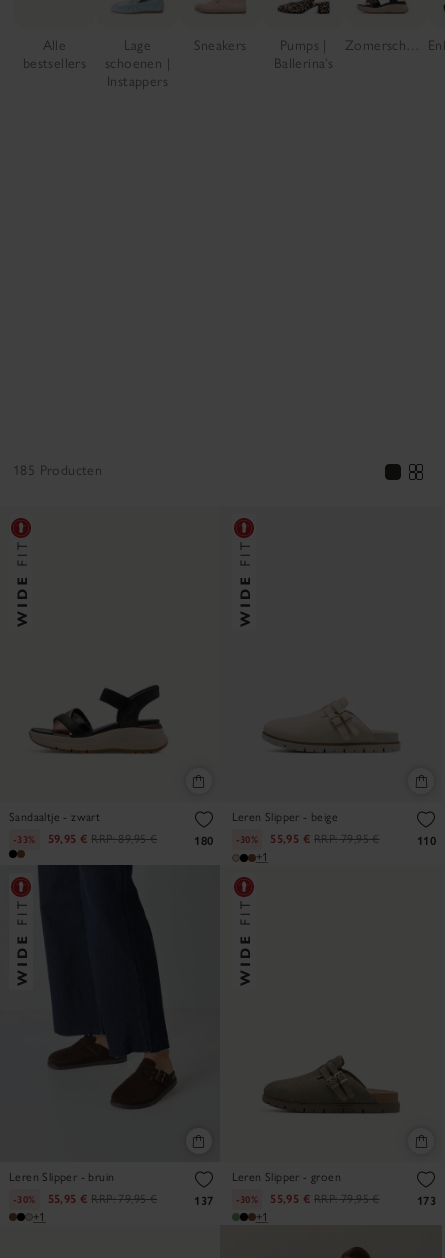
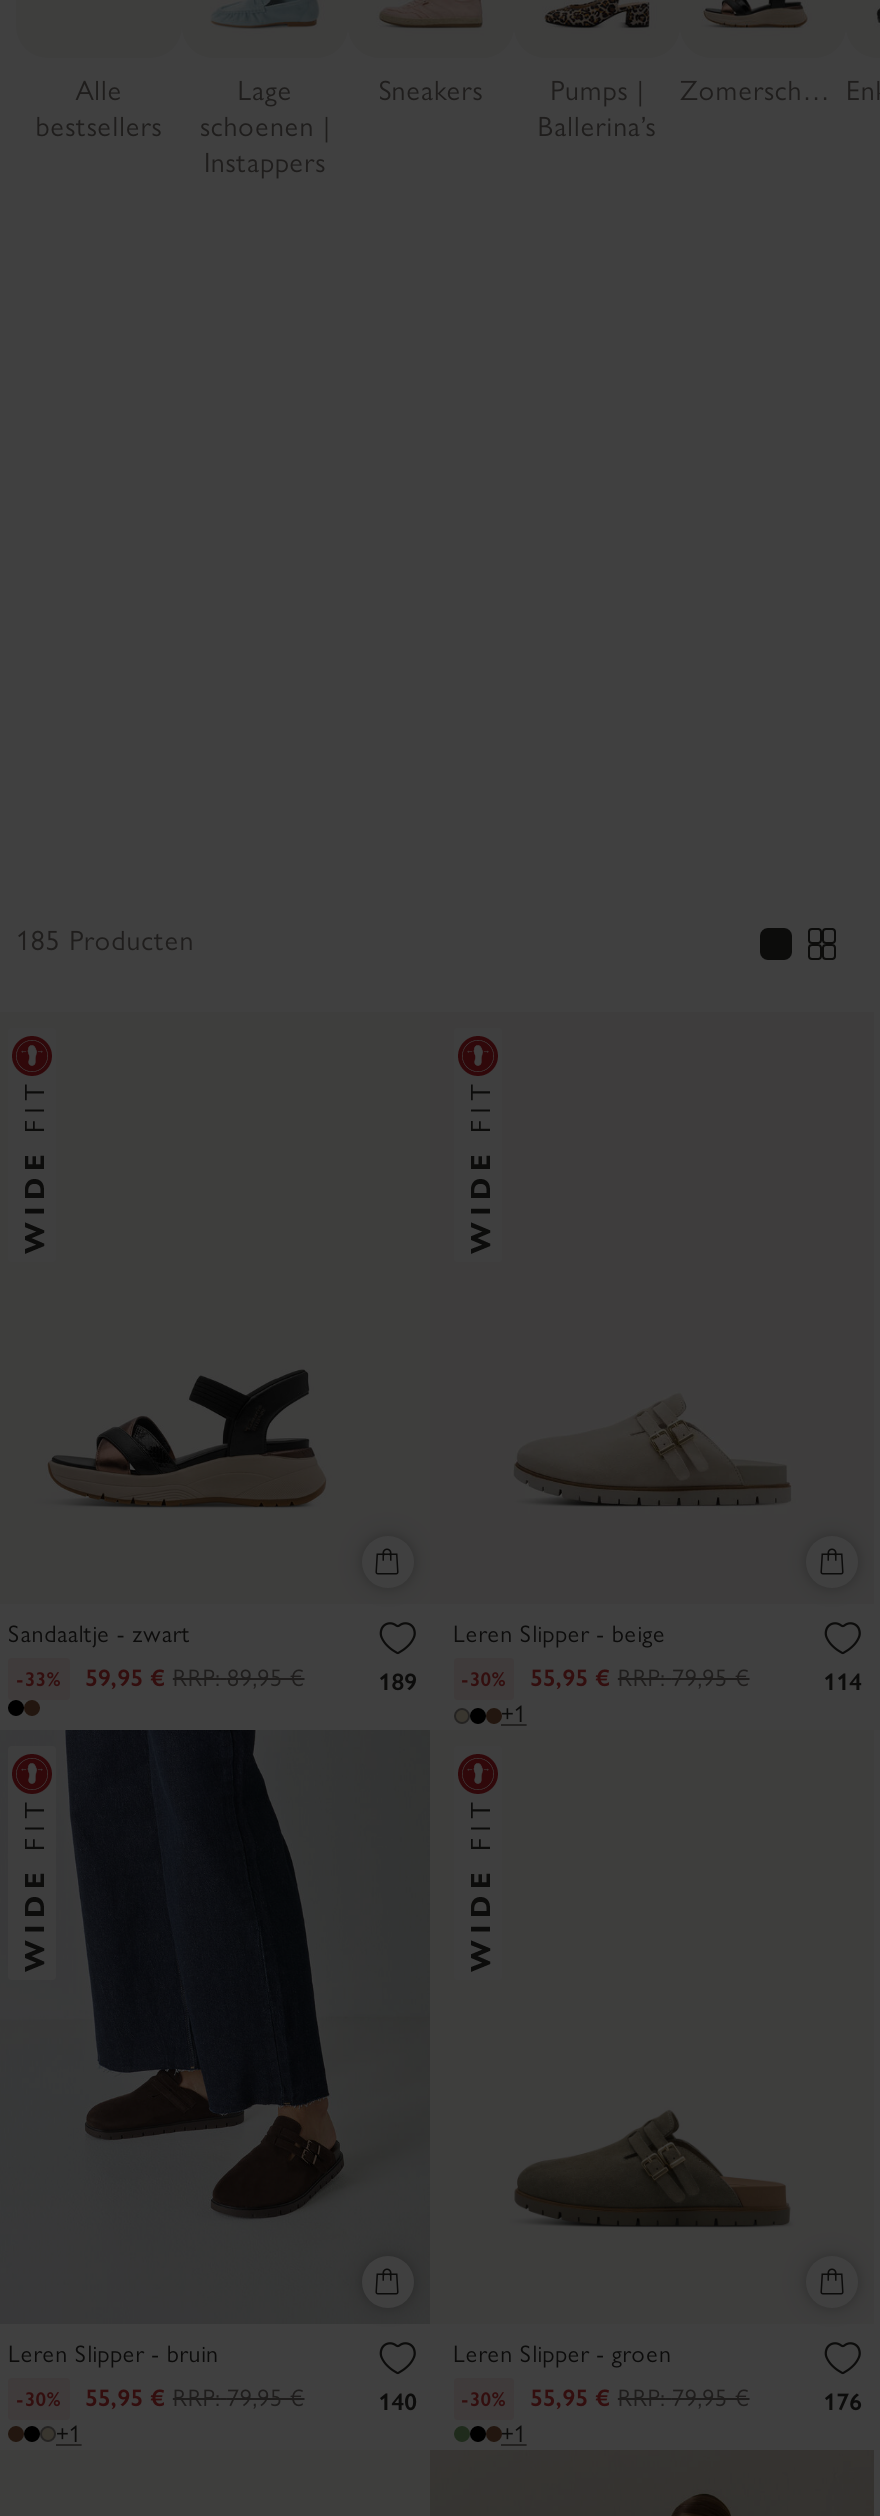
[194,834,213,848] 180 -> [379,1669,417,1697] 189
[417,834,436,848] 110 -> [824,1669,862,1697] 114
[194,1194,213,1208] 137 -> [379,2388,417,2416] 140
[417,1194,436,1208] 173 -> [824,2388,862,2416] 176

